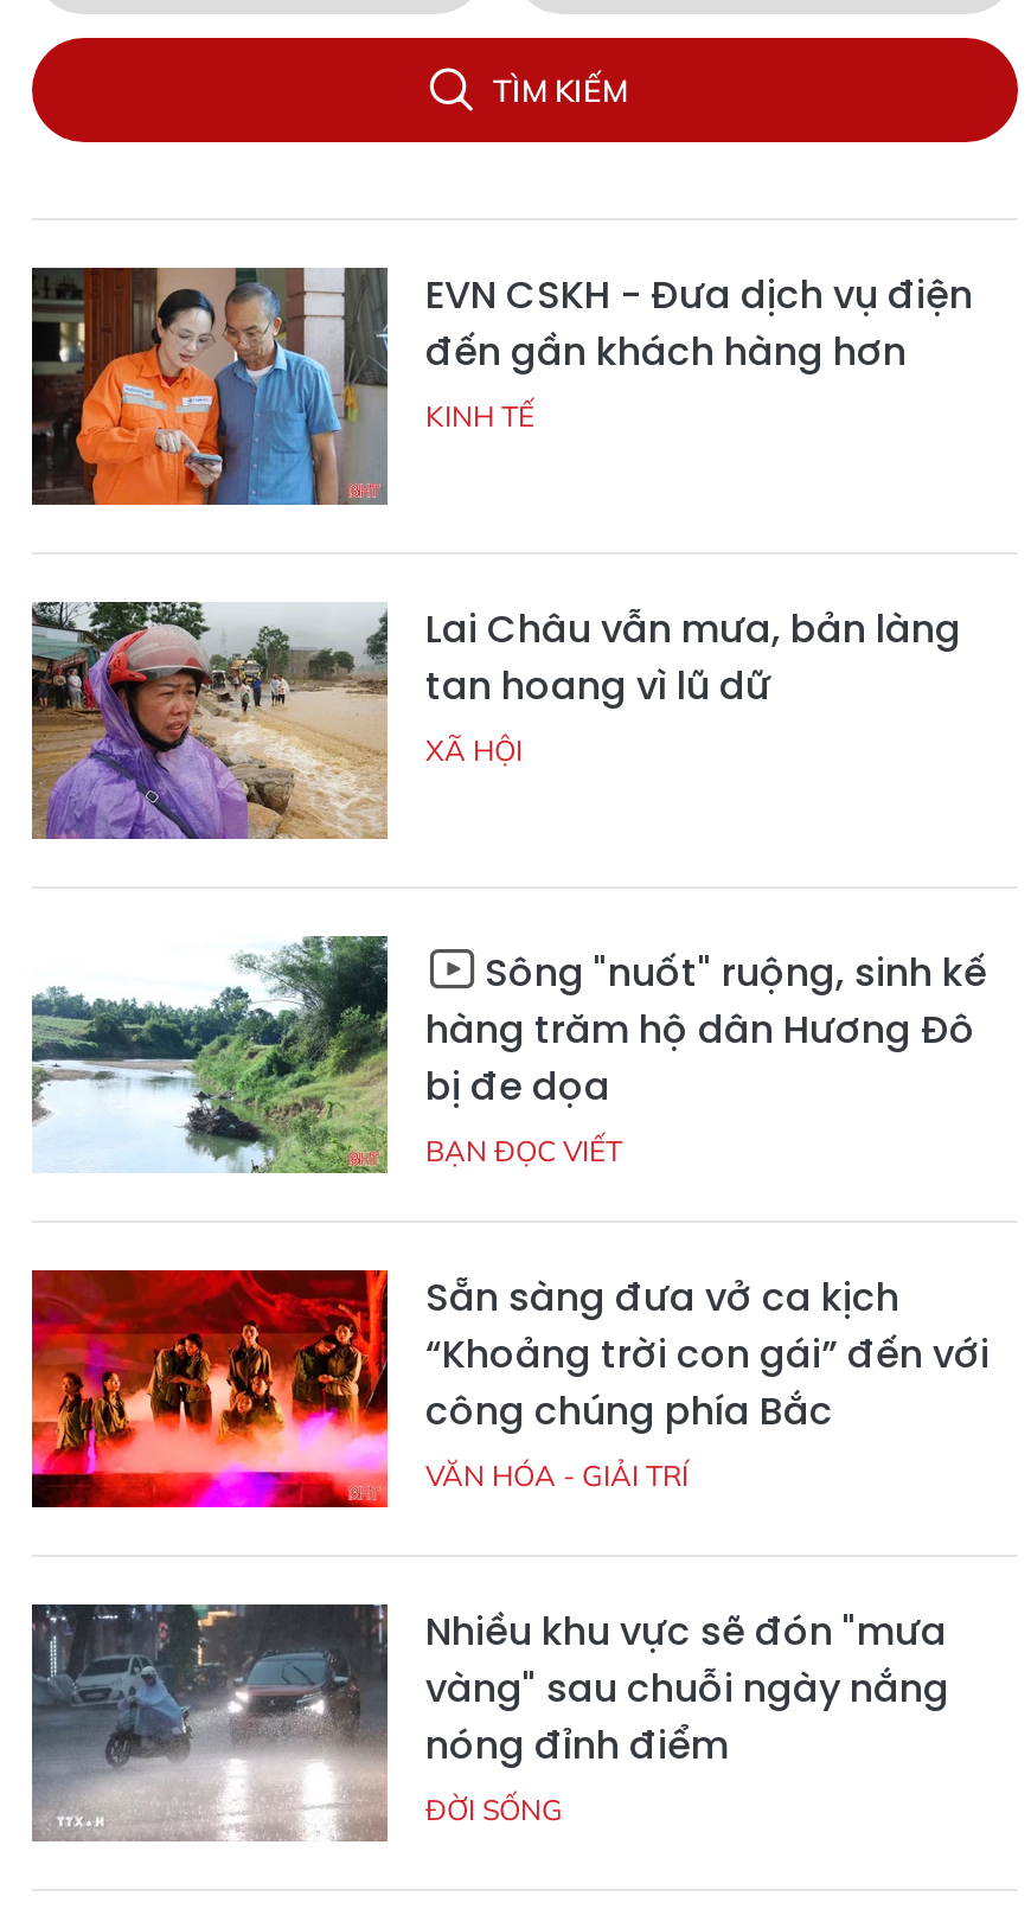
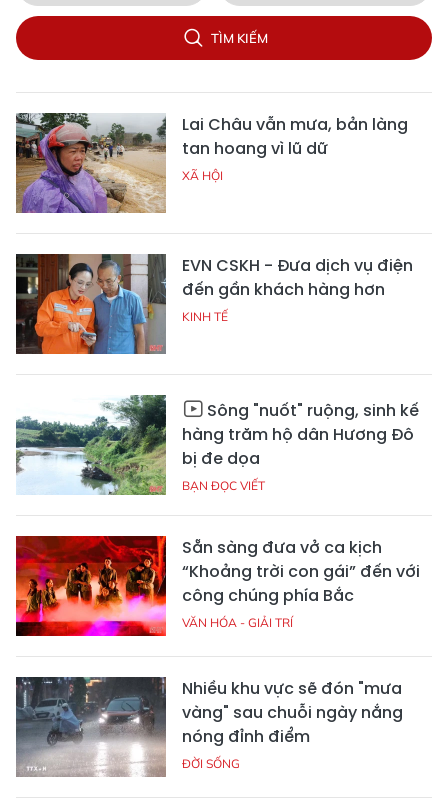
moved [30,268,973,507] -> [15,253,413,355]: [image] | EVN CSKH - Đưa dịch vụ điện | đến gần khách hàng hơn | KINH TẾ
moved [27,597,961,844] -> [14,111,408,215]: [image] | Lai Châu vẫn mưa, bản làng | tan hoang vì lũ dữ | XÃ HỘI

